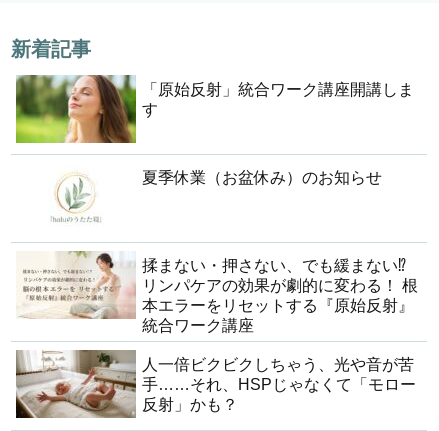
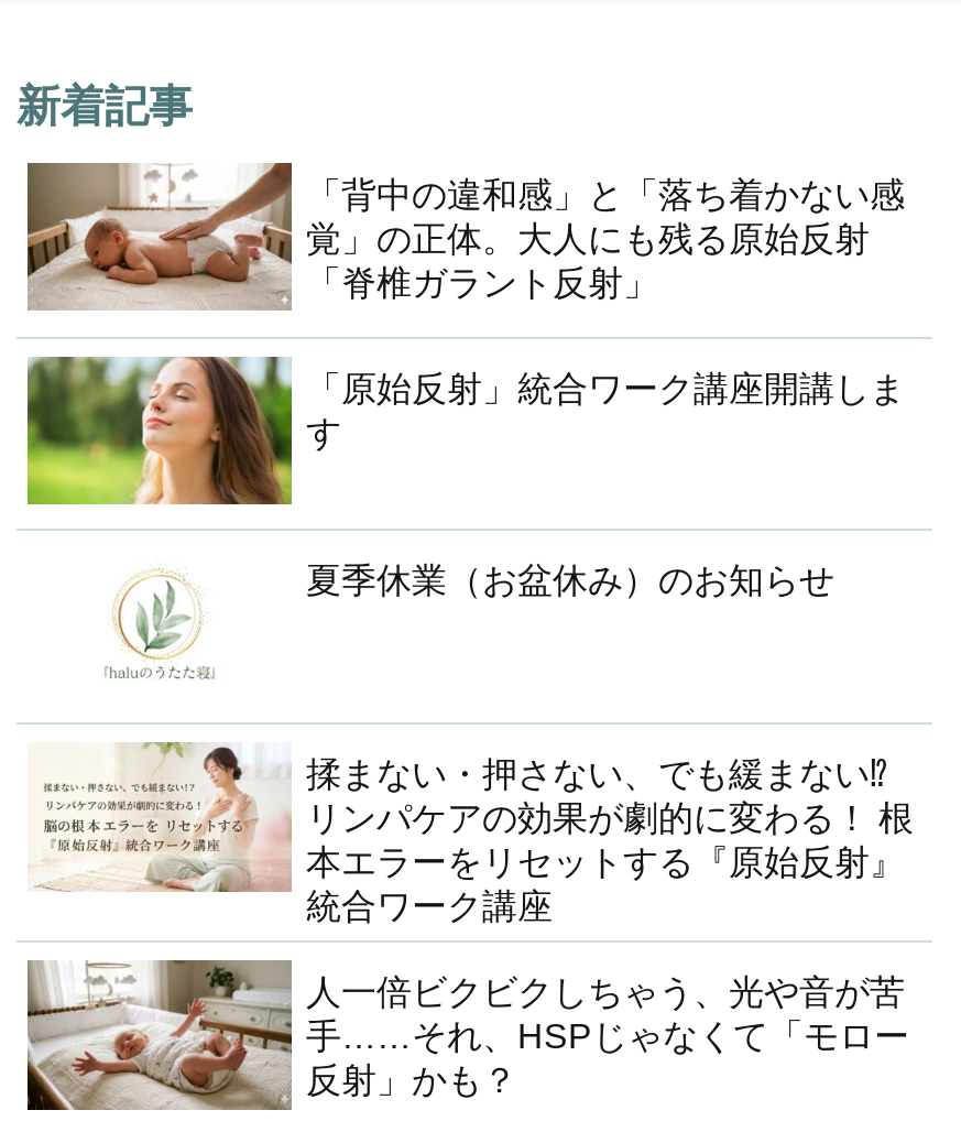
none -> [25,163,905,313] [image] | 「背中の違和感」と「落ち着かない感 | 覚」の正体。大人にも残る原始反射 | 「脊椎ガラント反射」

